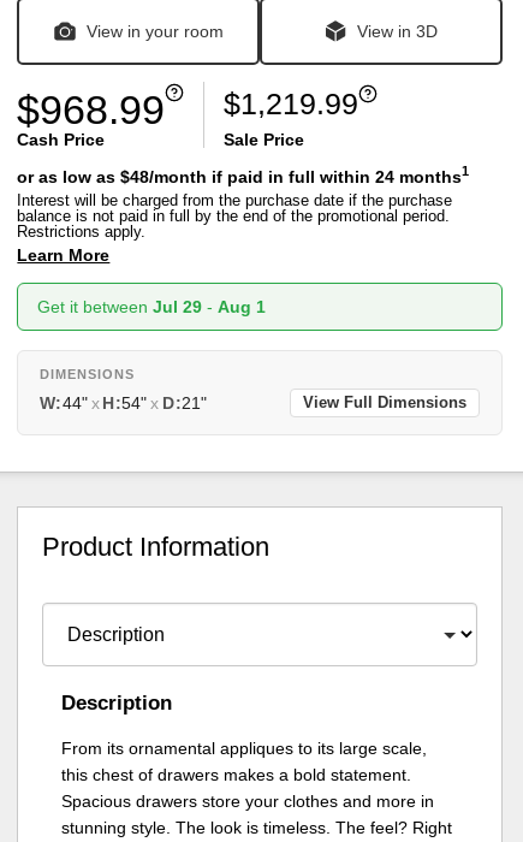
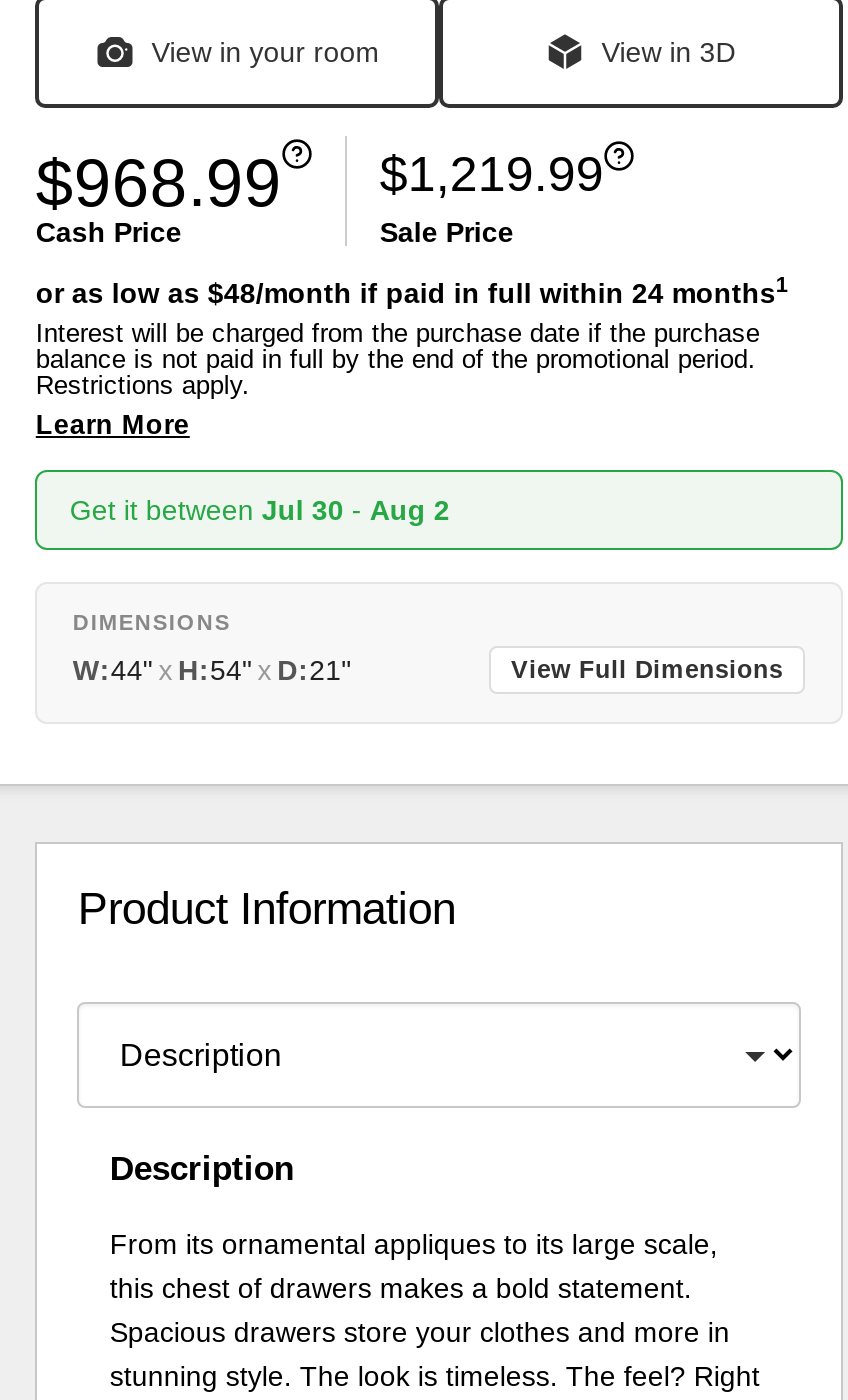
[38,297,266,317] Get it between Jul 29 - Aug 1 -> [70,494,450,526] Get it between Jul 30 - Aug 2

